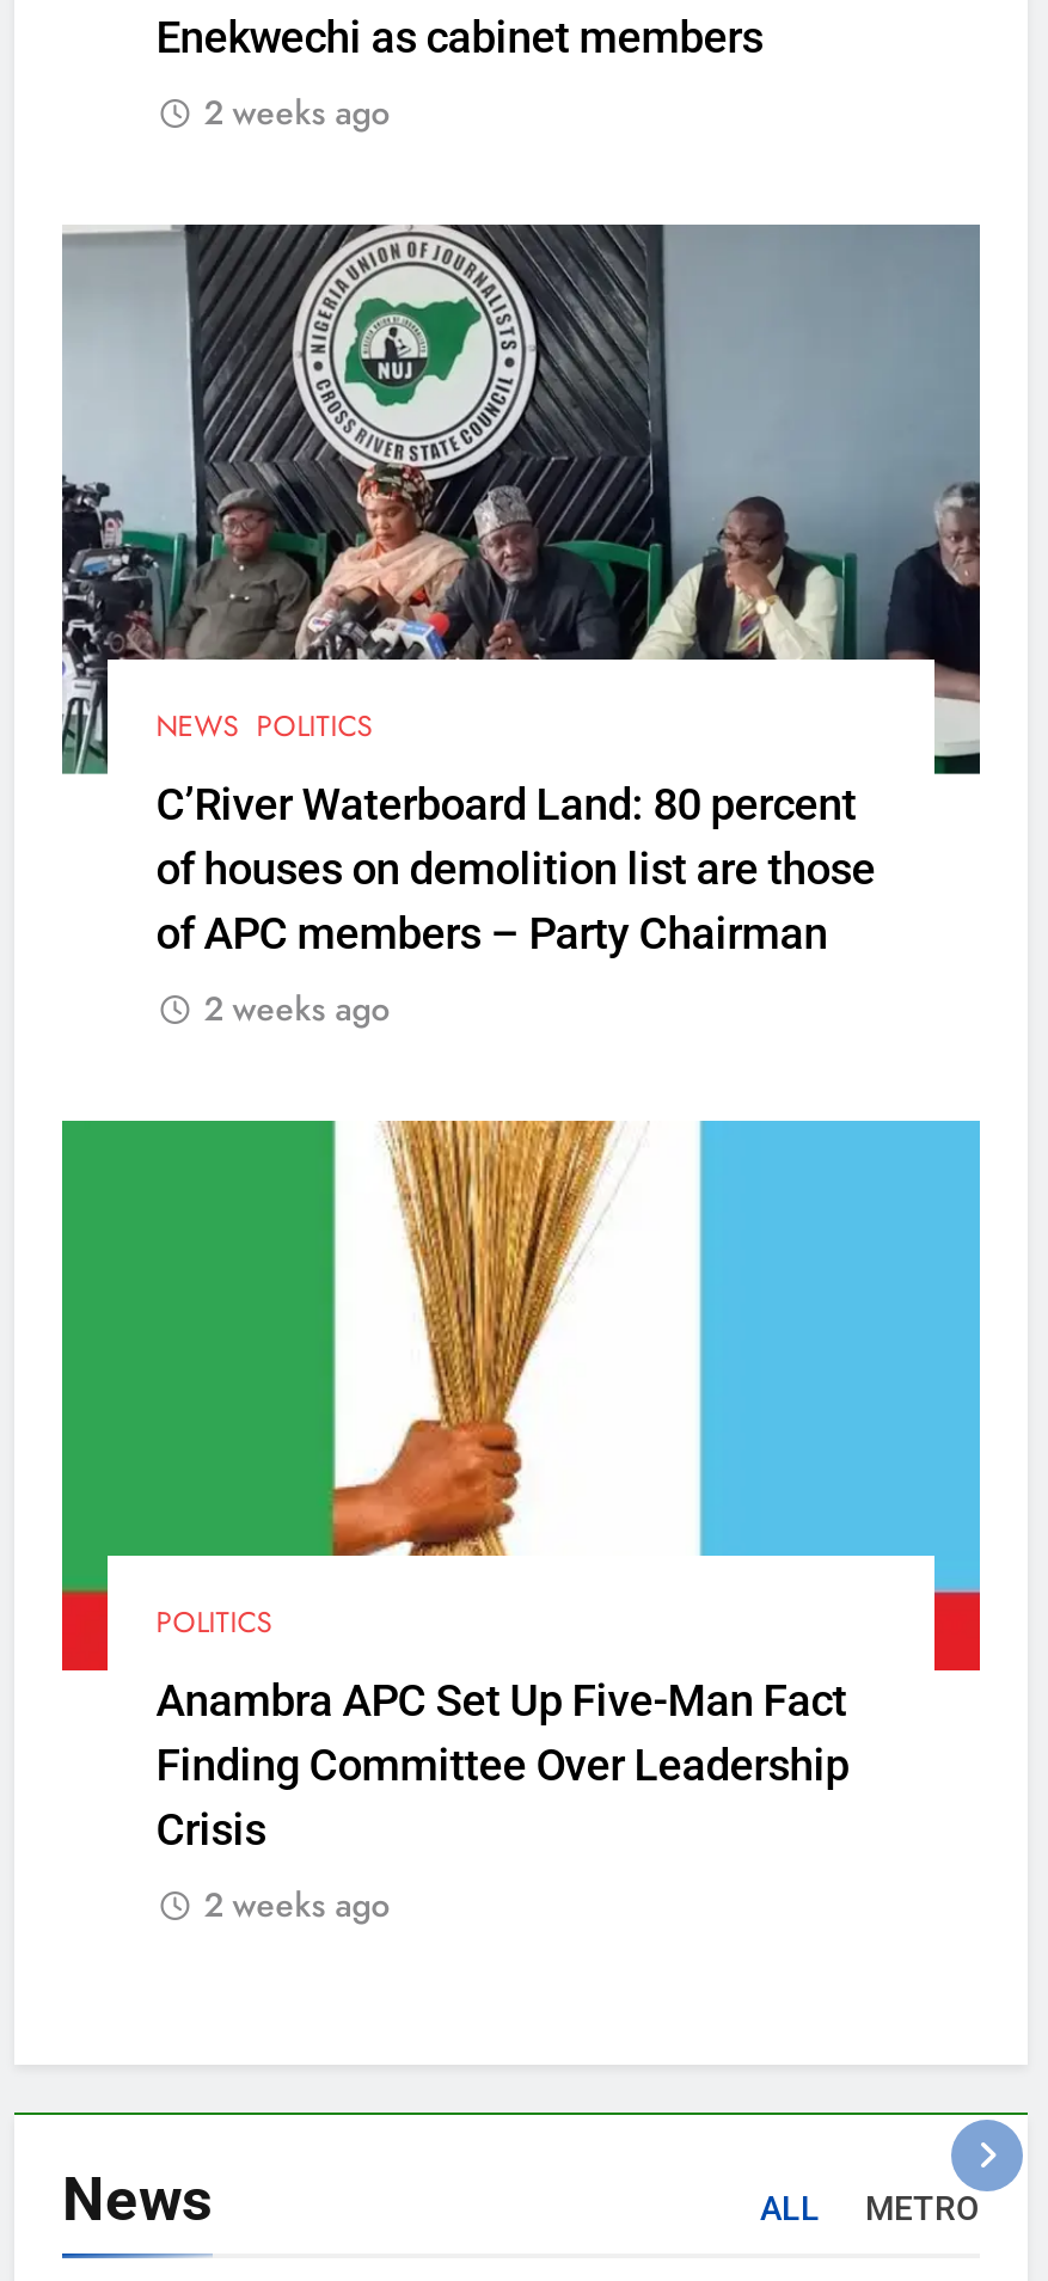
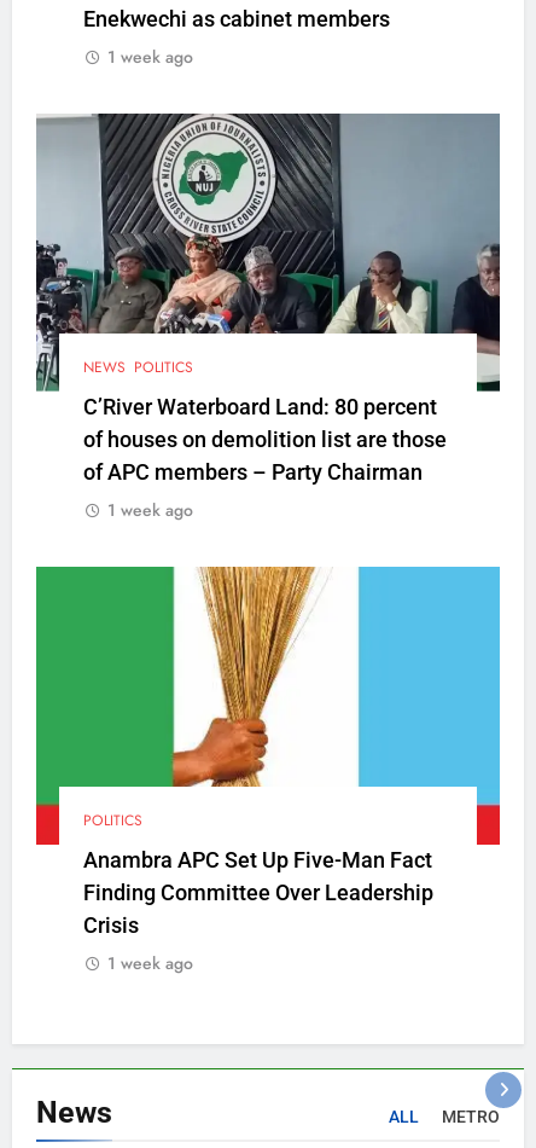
[204,88,390,135] 2 weeks ago -> [108,44,193,69] 1 week ago
[204,985,390,1033] 2 weeks ago -> [108,498,193,522] 1 week ago
[204,1882,390,1930] 2 weeks ago -> [108,952,193,976] 1 week ago

